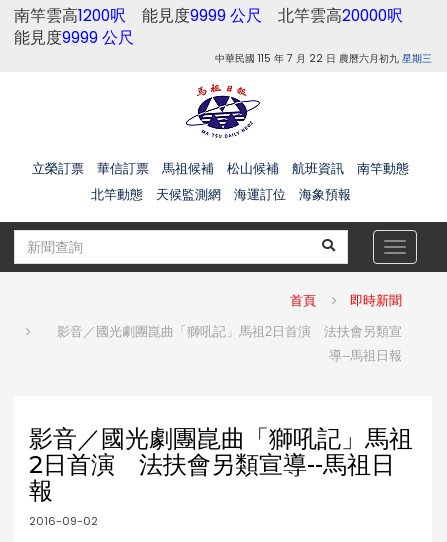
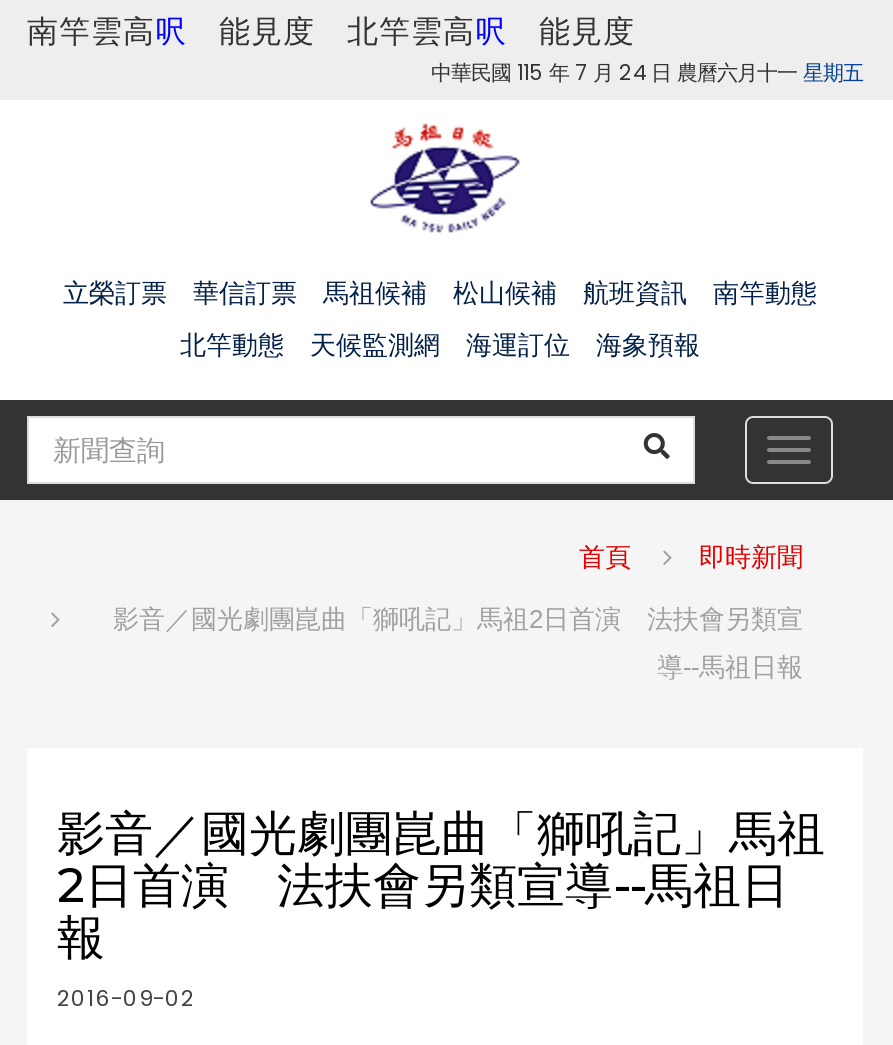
[14,5,432,66] 南竿雲高1200呎能見度9999 公尺北竿雲高20000呎 | 能見度9999 公尺 | 中華民國 115 年 7 月 22 日 農曆六月初九星期三 -> [27,10,863,88] 南竿雲高呎能見度 | 北竿雲高呎能見度 | 中華民國 115 年 7 月 24 日 農曆六月十一星期五

